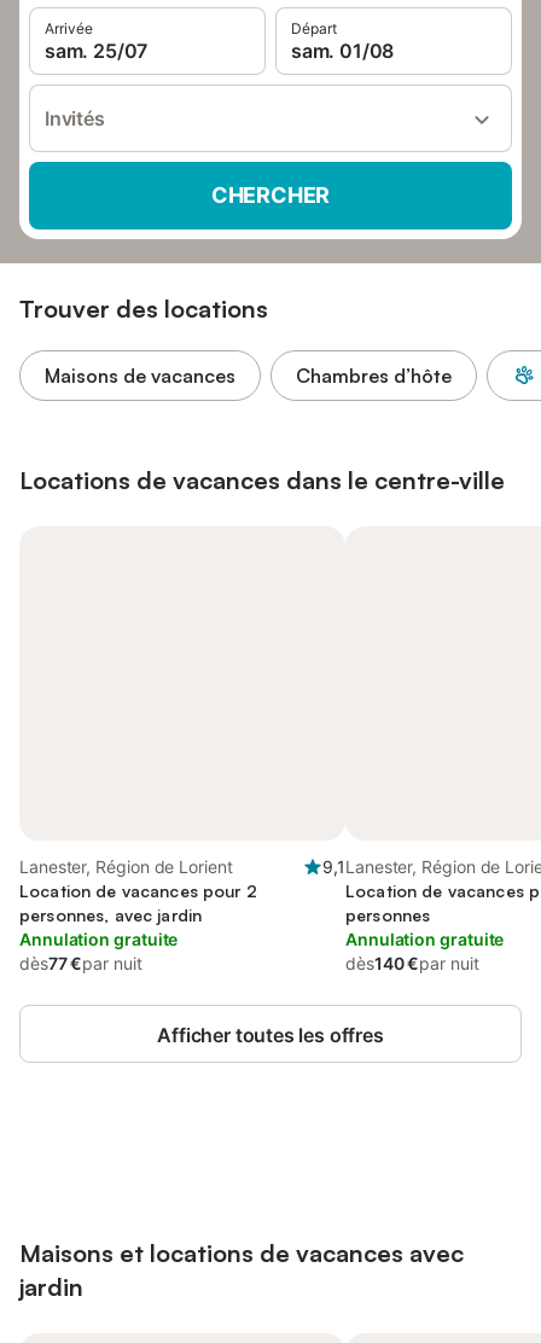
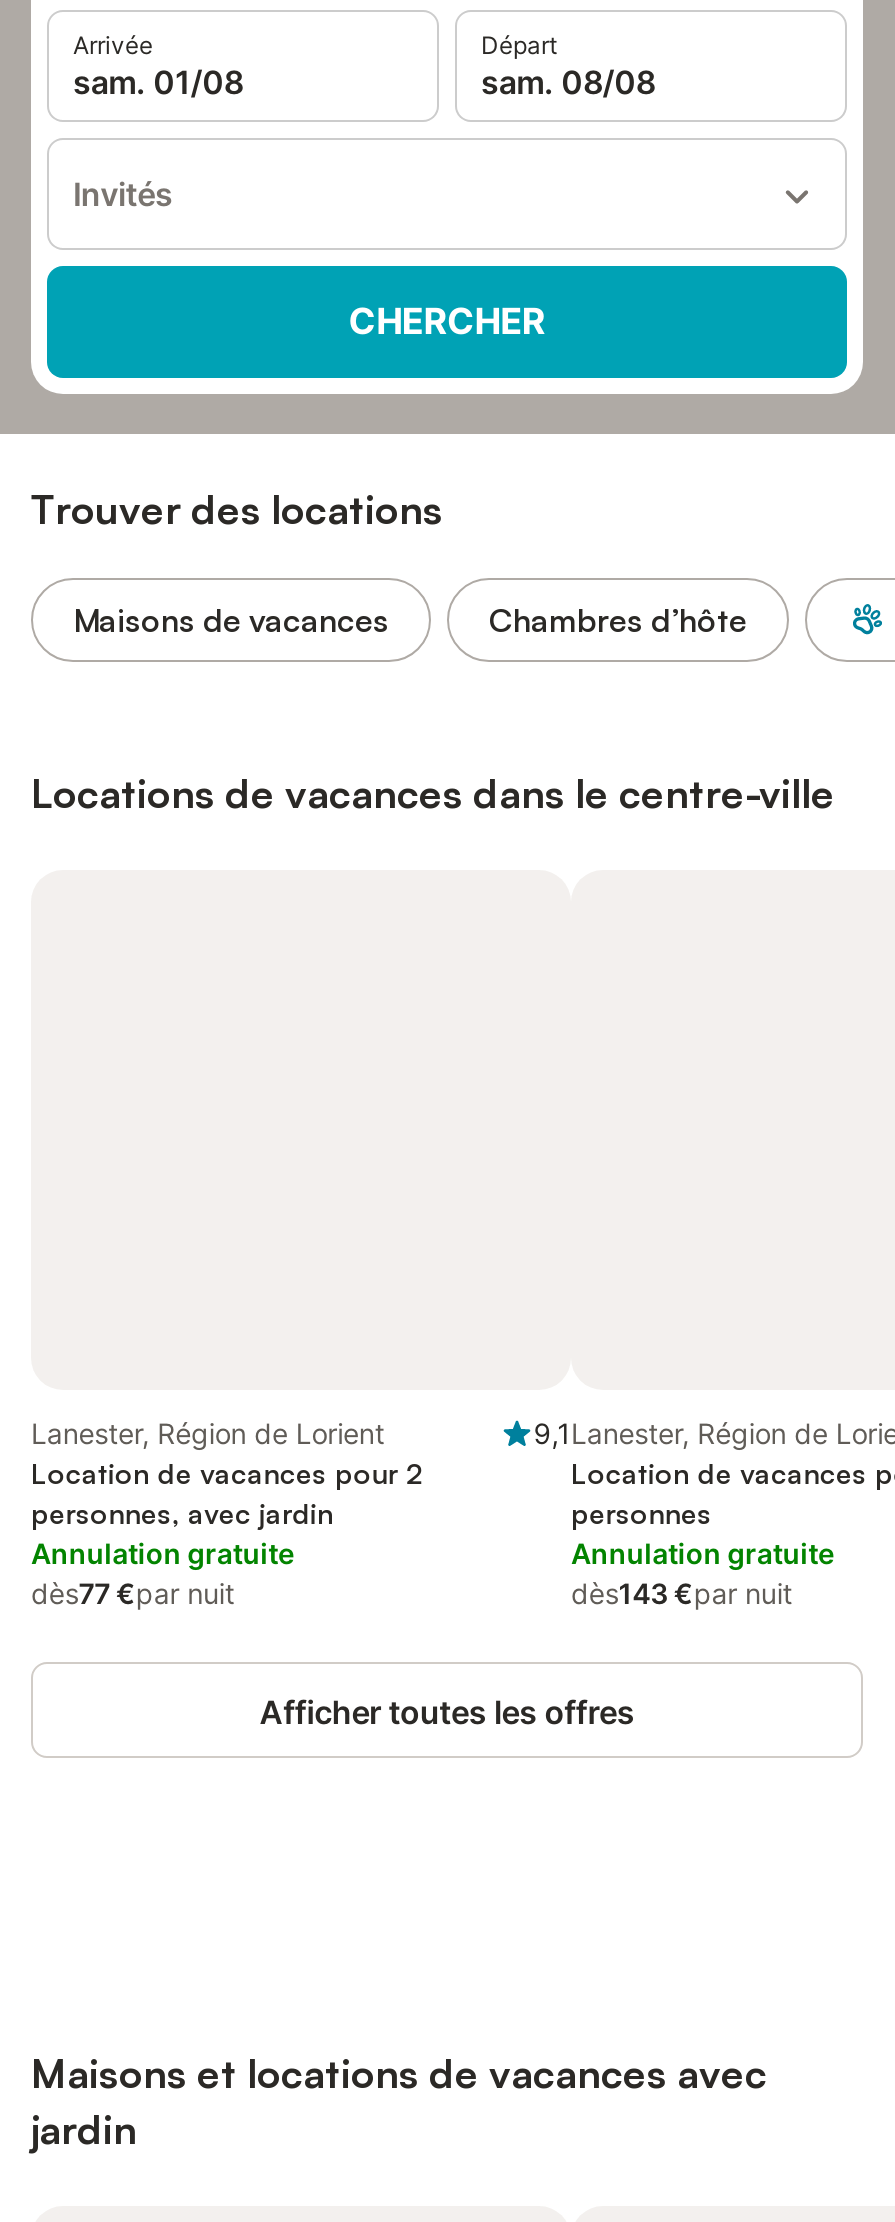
[45,39,148,63] sam. 25/07 -> [73,62,243,102] sam. 01/08
[291,39,394,63] sam. 01/08 -> [481,62,655,102] sam. 08/08
[345,953,479,973] dès140 €par nuit -> [571,1576,792,1610] dès143 €par nuit

